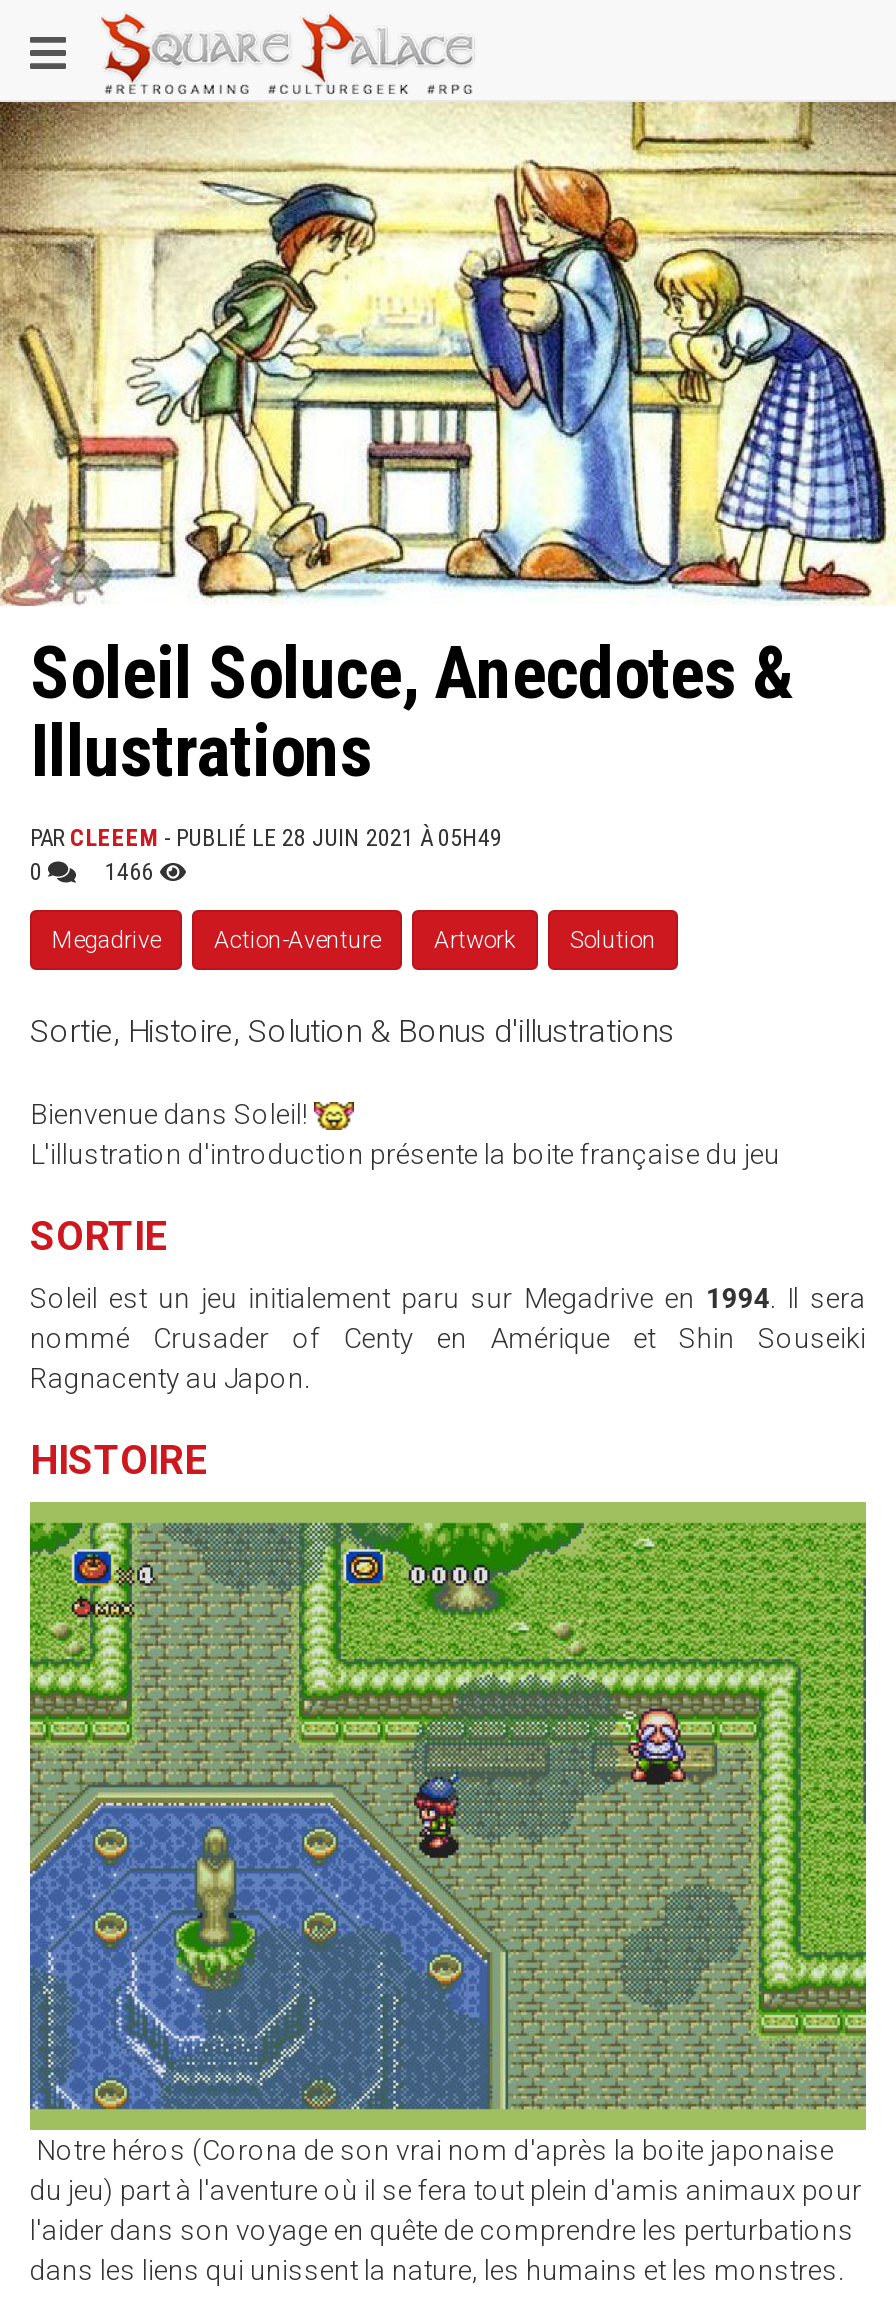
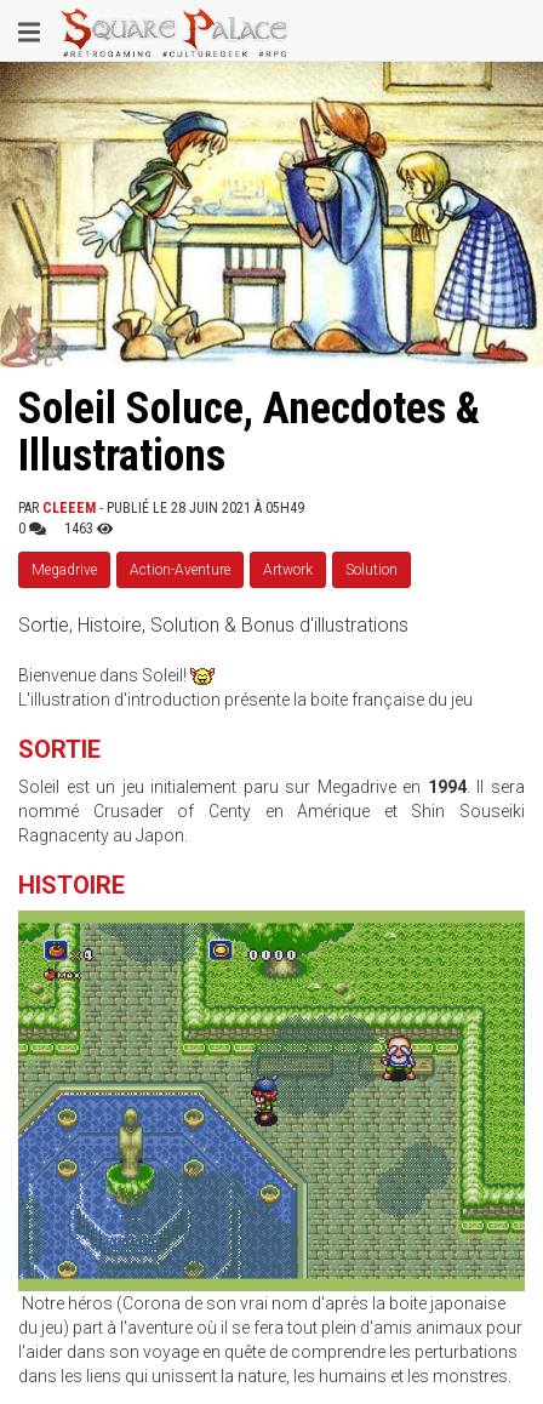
[105,858,159,886] 1466 -> [64,520,96,537] 1463

